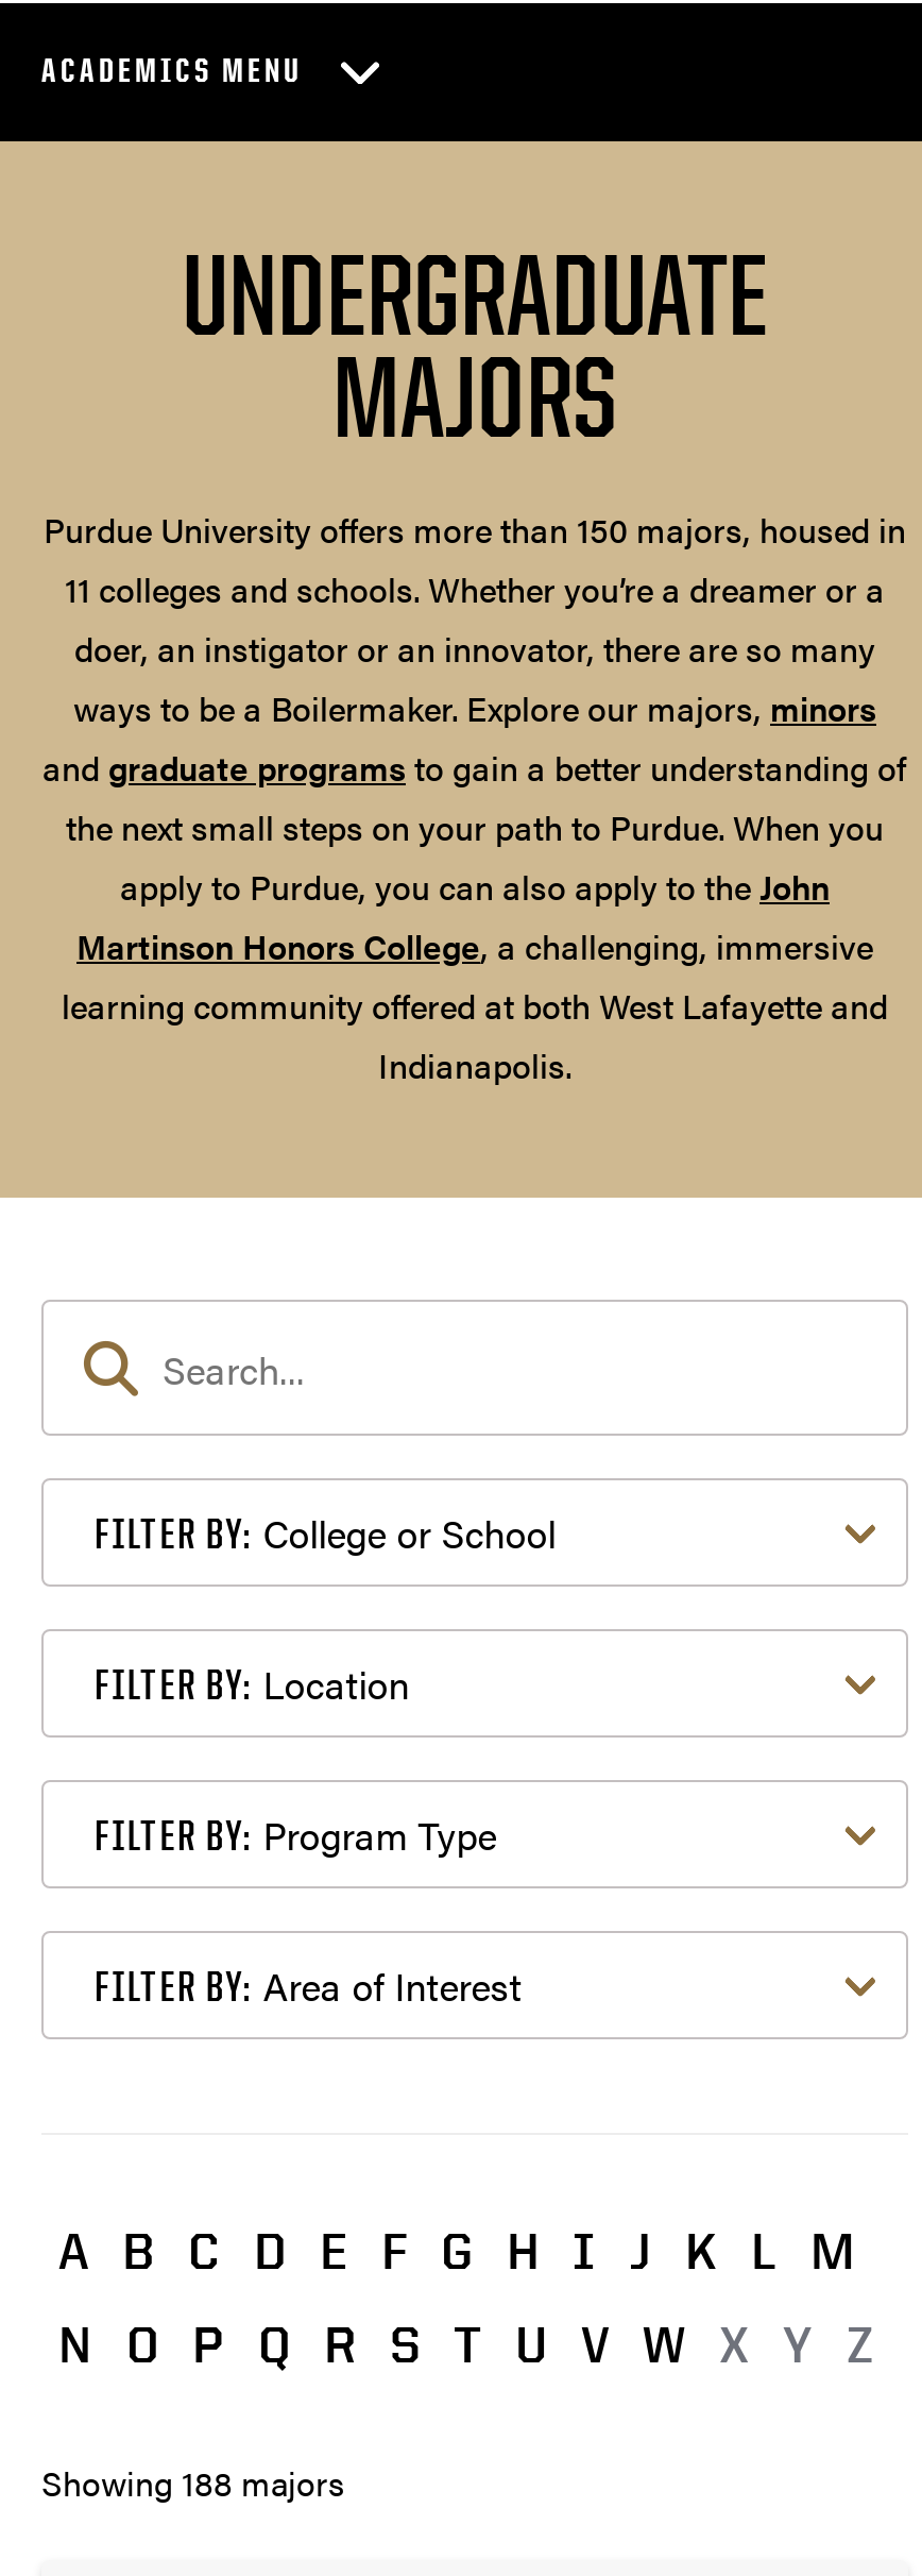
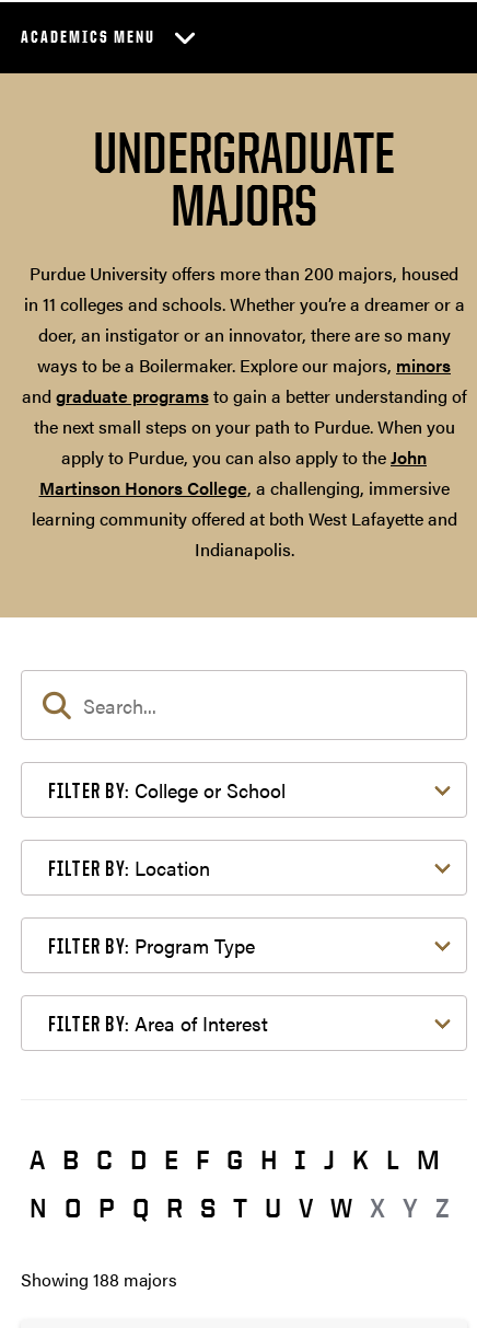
[44,505,906,614] Purdue University offers more than 150 majors, housed in | 11 colleges and schools. Whether you’re a dreamer or a -> [24,261,464,317] Purdue University offers more than 200 majors, housed | in 11 colleges and schools. Whether you’re a dreamer or a

